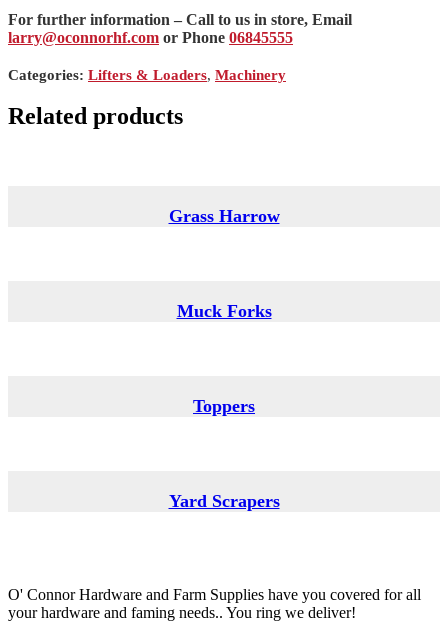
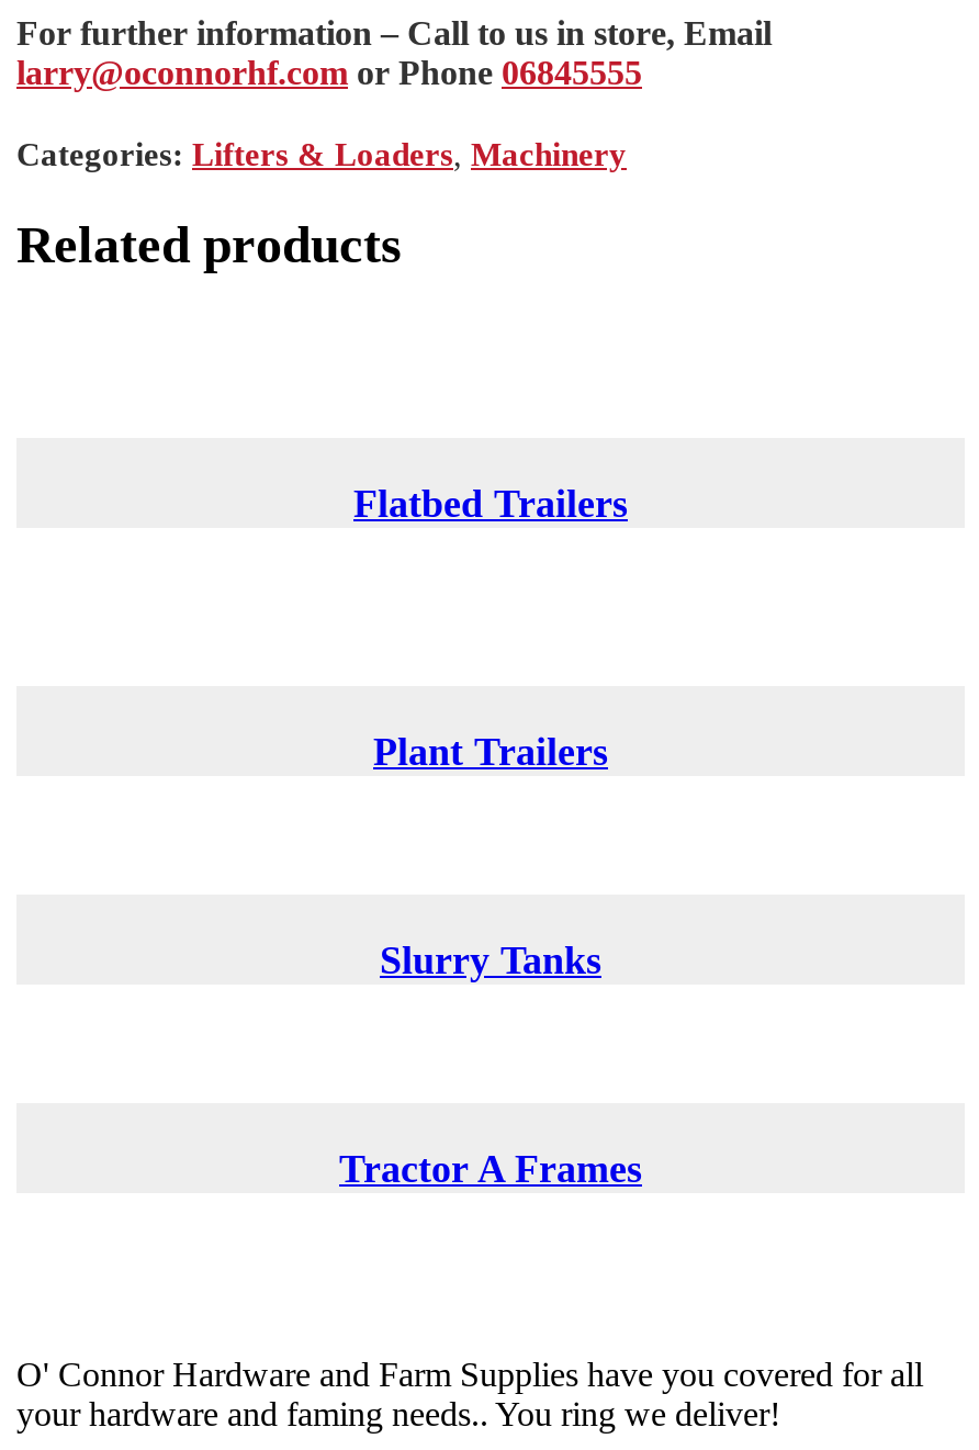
[168,206,279,226] Grass Harrow -> [353,483,628,526] Flatbed Trailers
[176,301,271,321] Muck Forks -> [373,731,608,775] Plant Trailers
[193,396,255,416] Toppers -> [380,939,601,983] Slurry Tanks
[168,491,279,511] Yard Scrapers -> [339,1148,642,1192] Tractor A Frames

